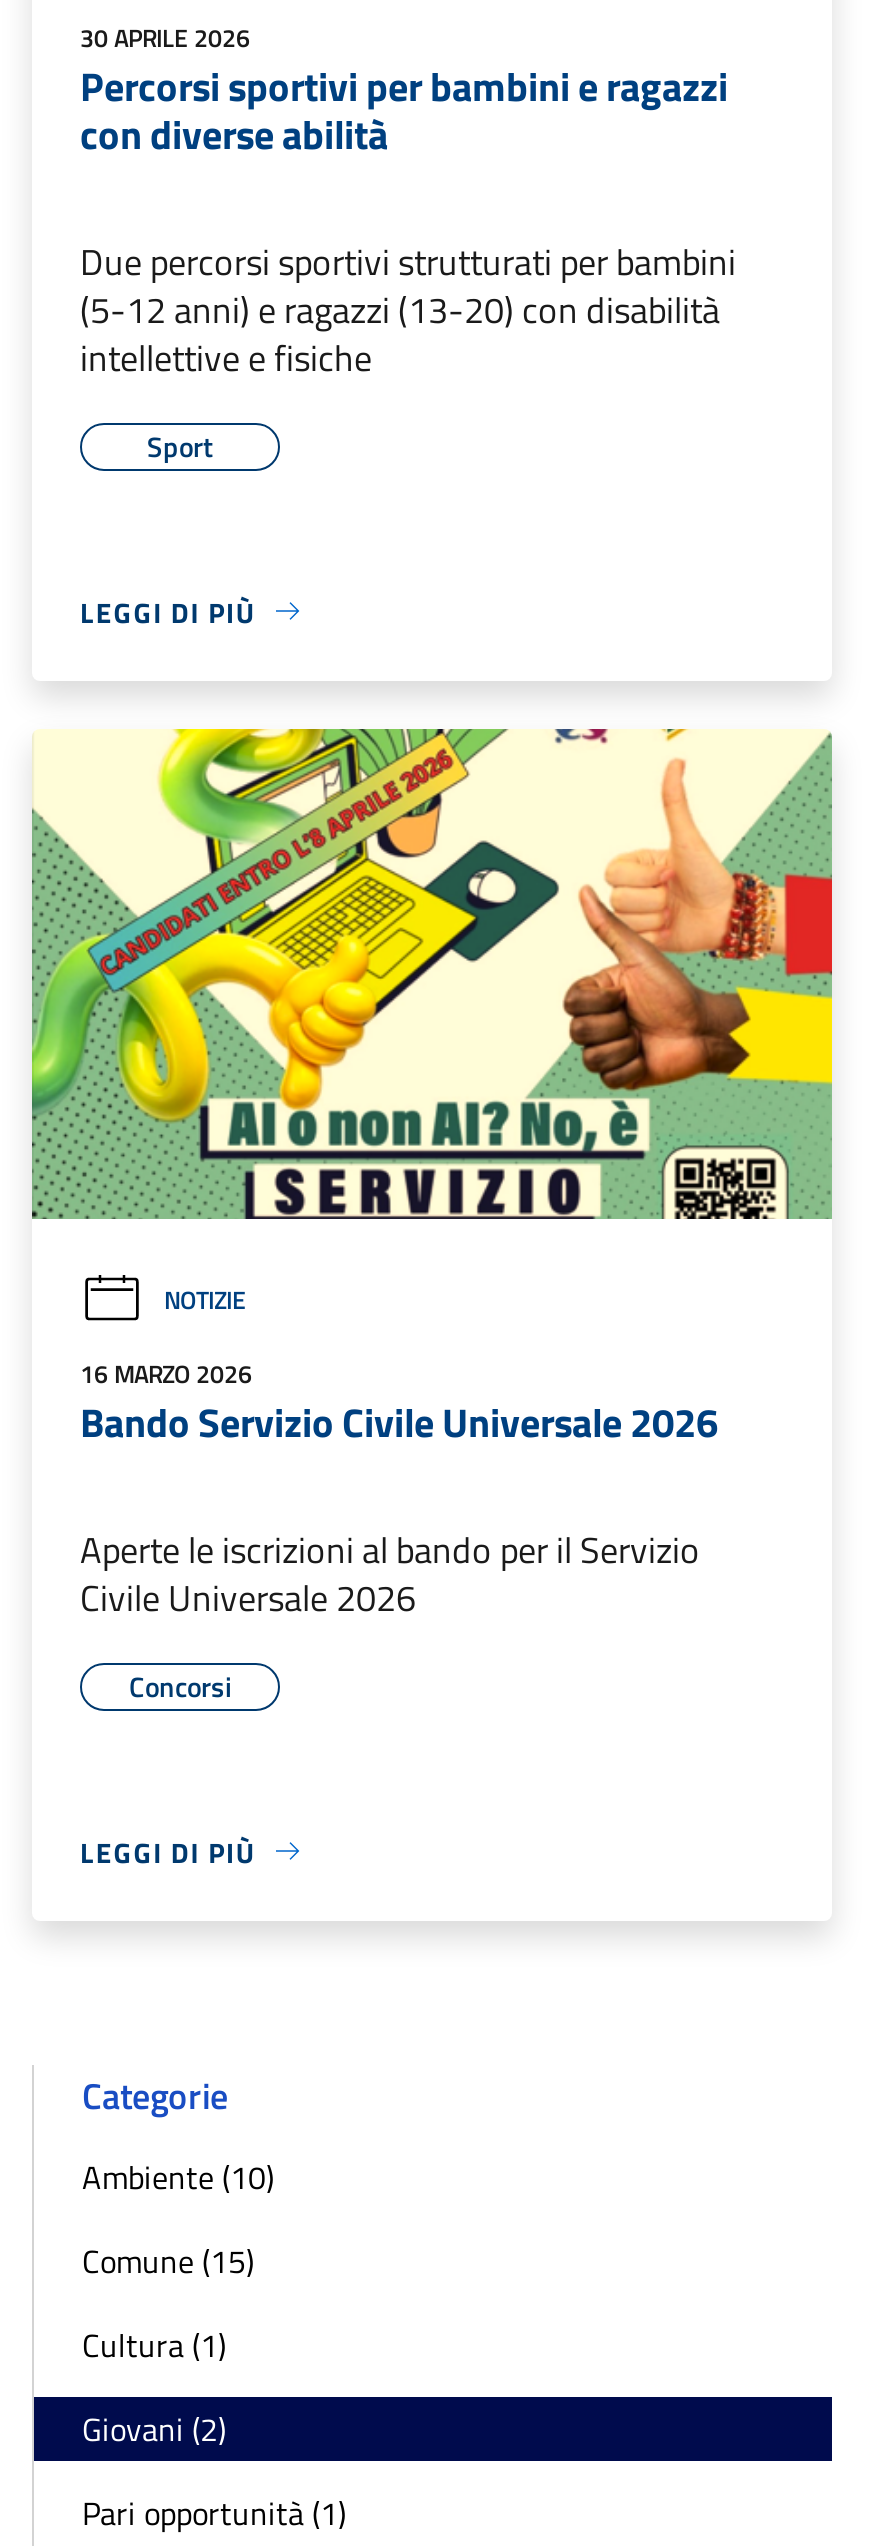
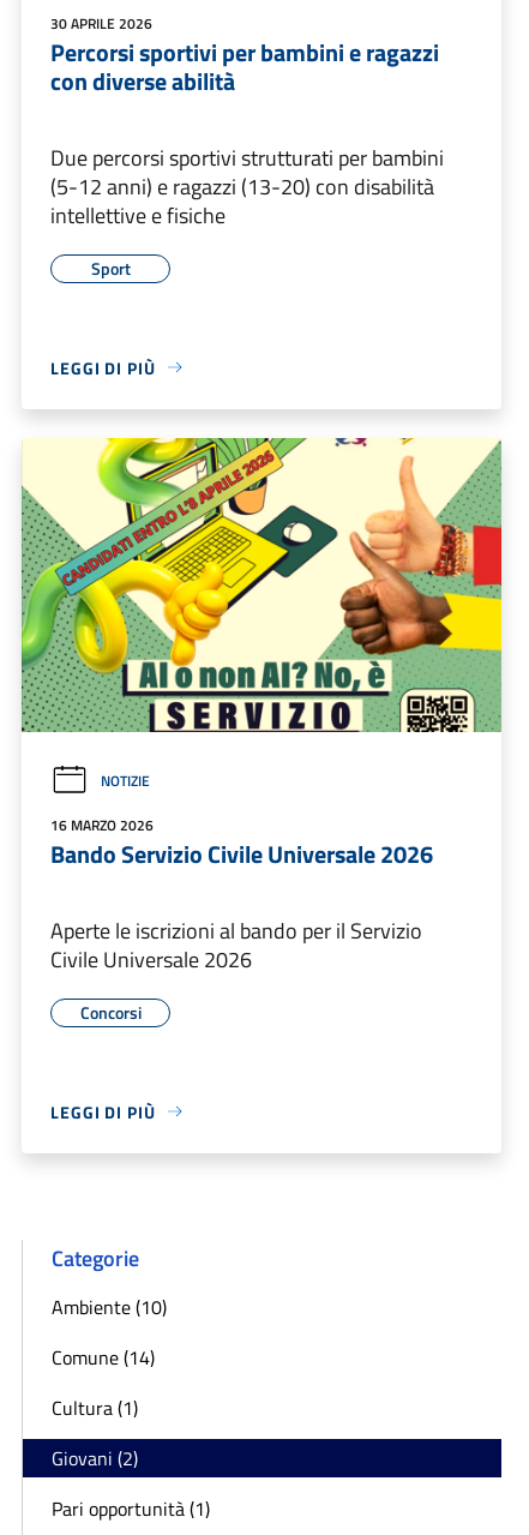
[82,2237,254,2285] Comune (15) -> [52,1343,155,1372] Comune (14)

